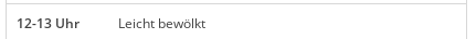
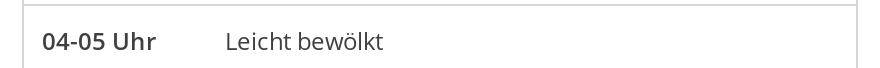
[17,14,80,32] 12-13 Uhr -> [42,24,156,58] 04-05 Uhr

